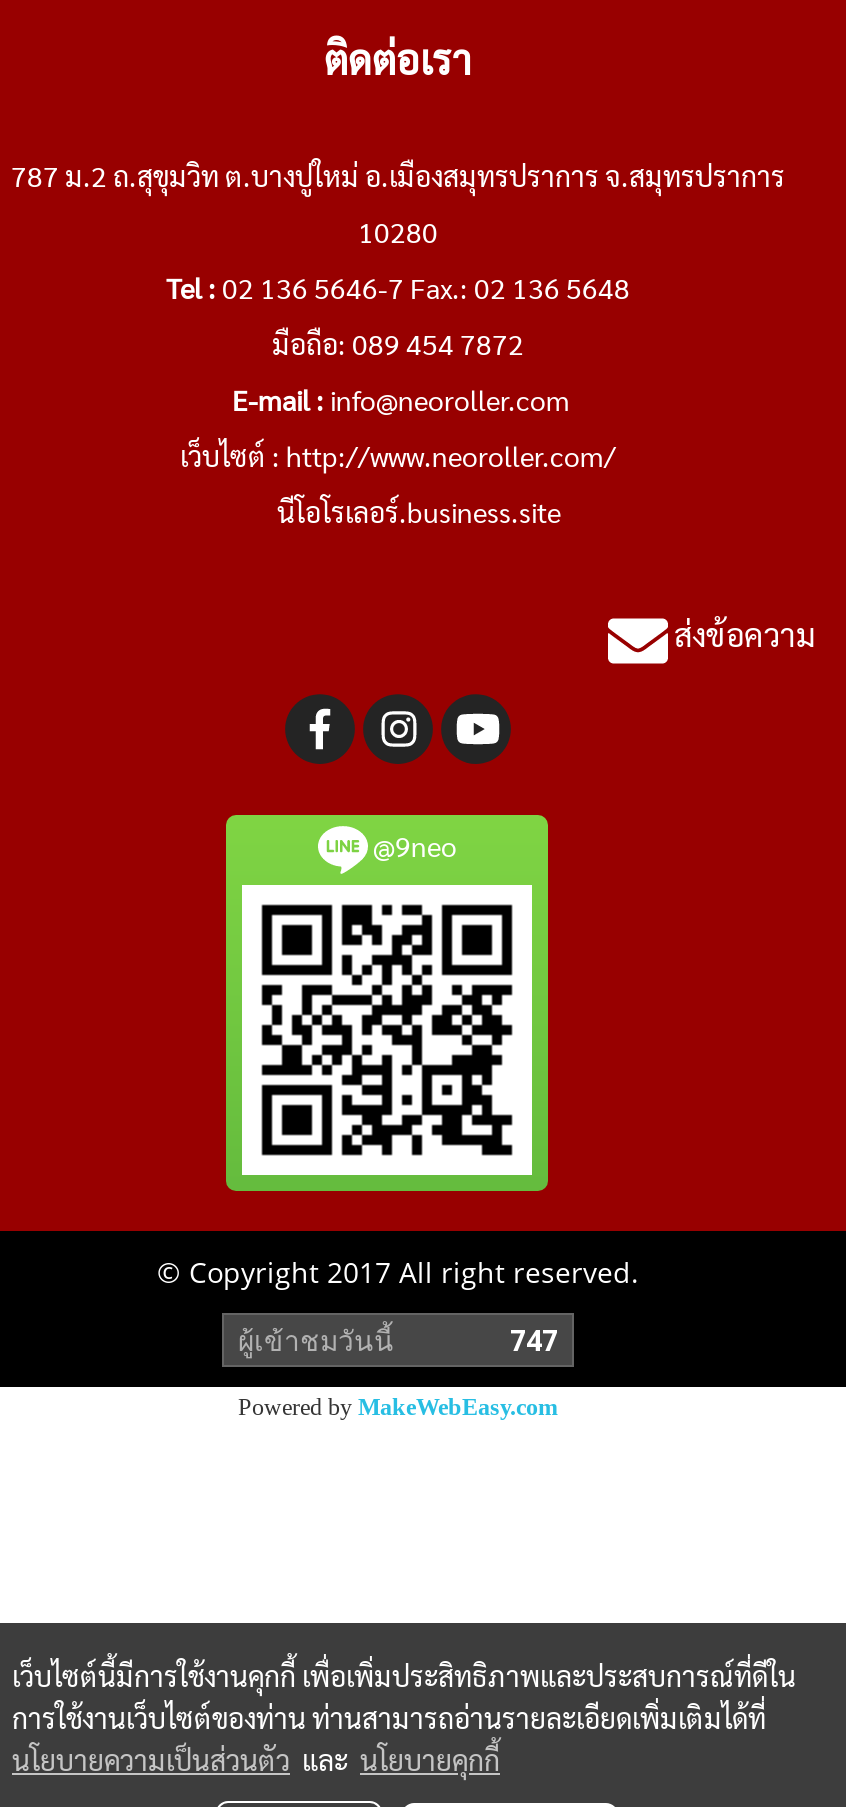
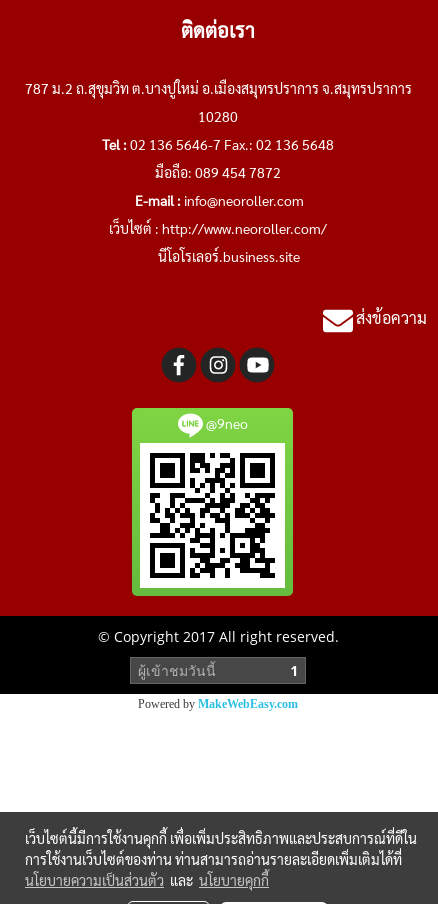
[510,1322,558,1360] 747 -> [290,661,298,680] 1

